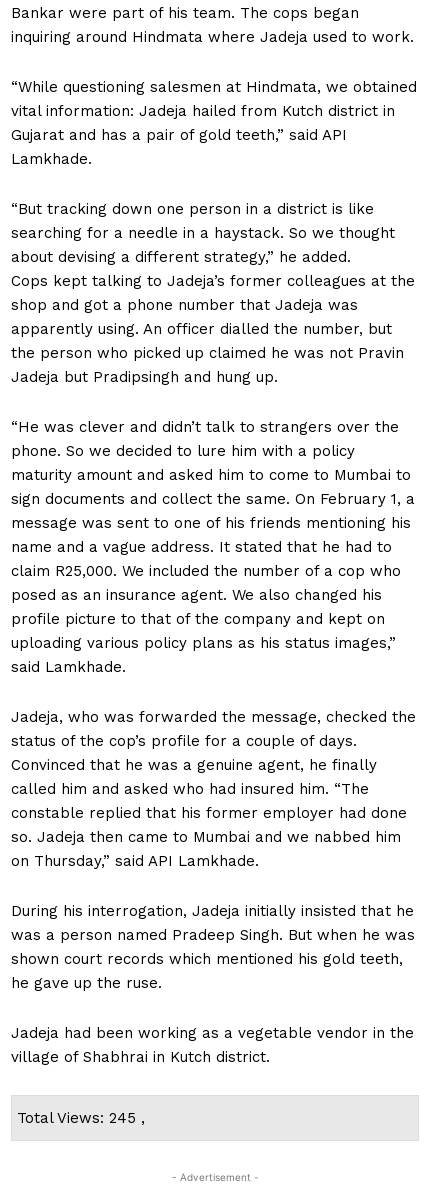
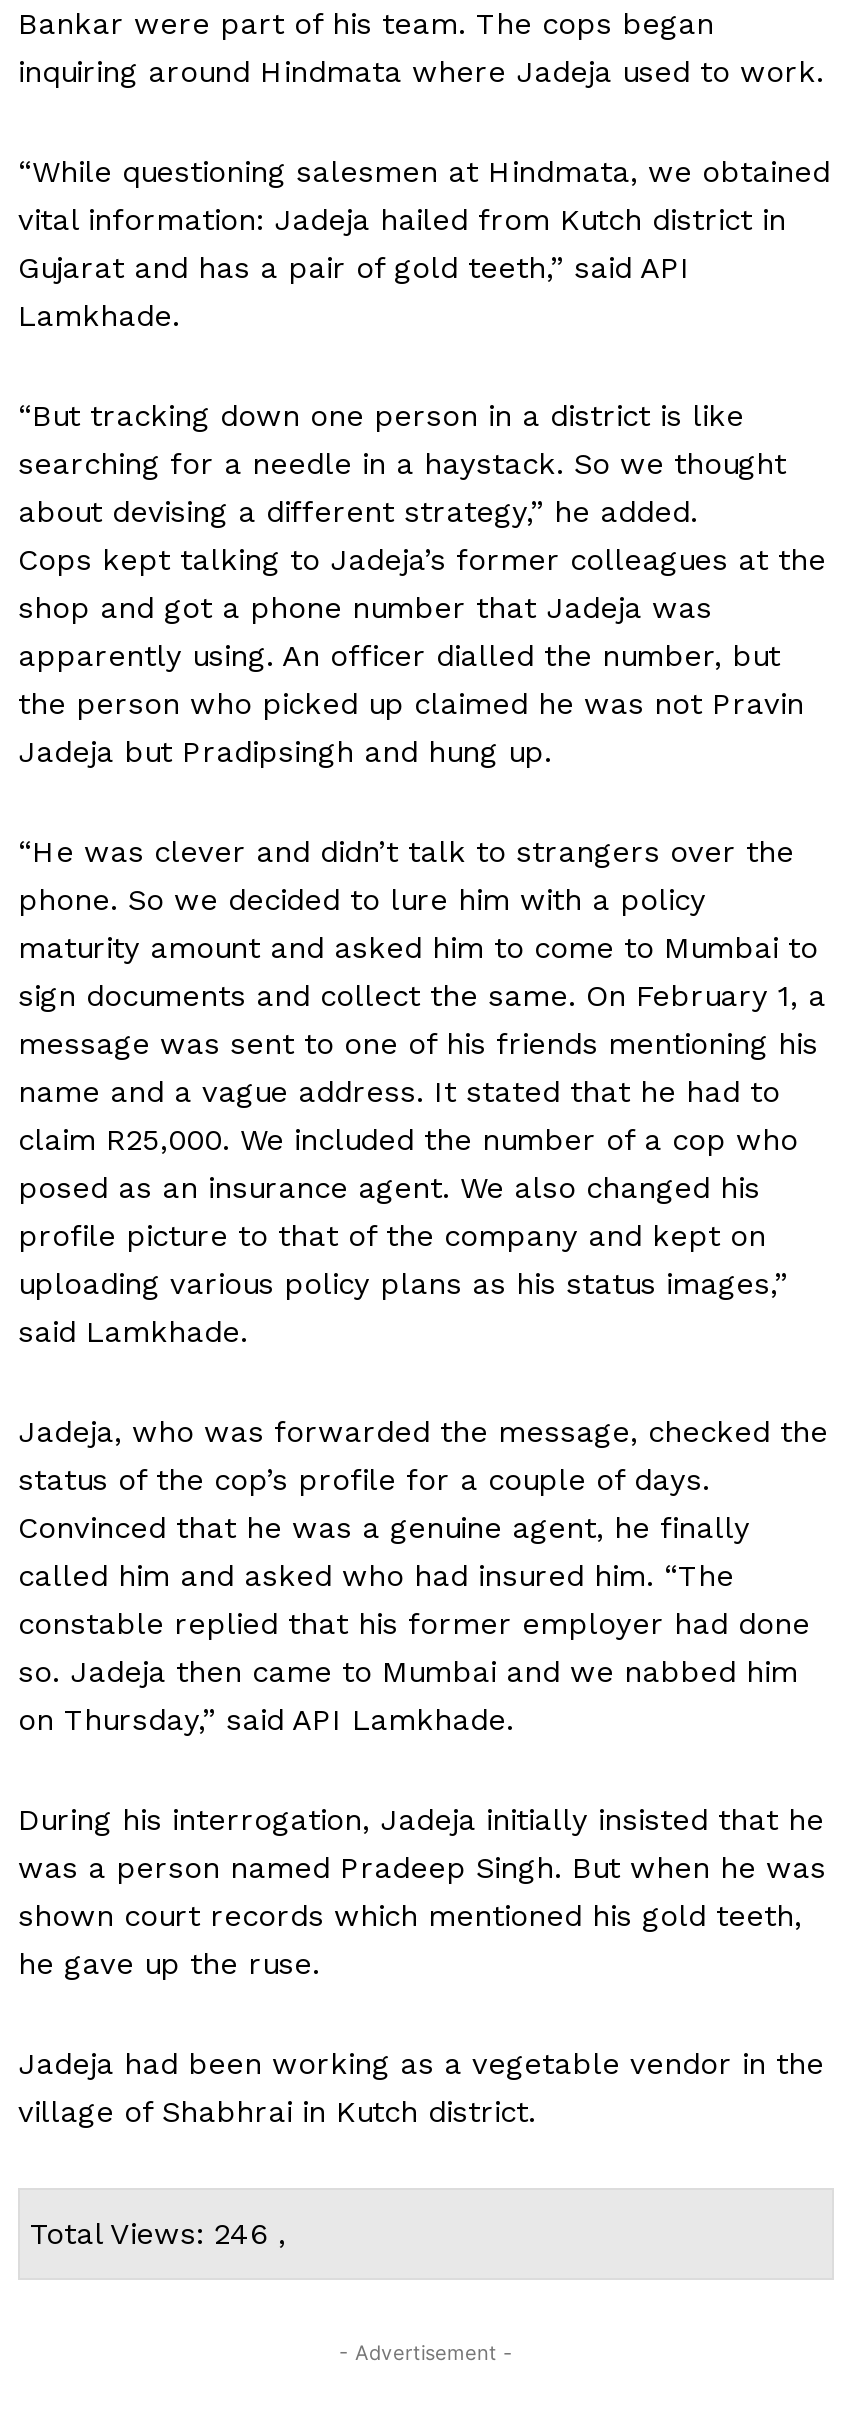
[17,1108,145,1126] Total Views: 245 , -> [30,2217,286,2253] Total Views: 246 ,

